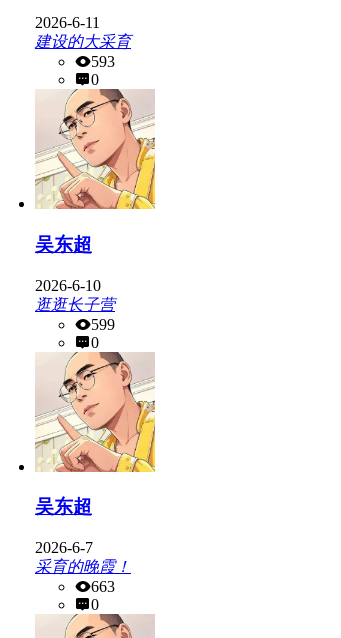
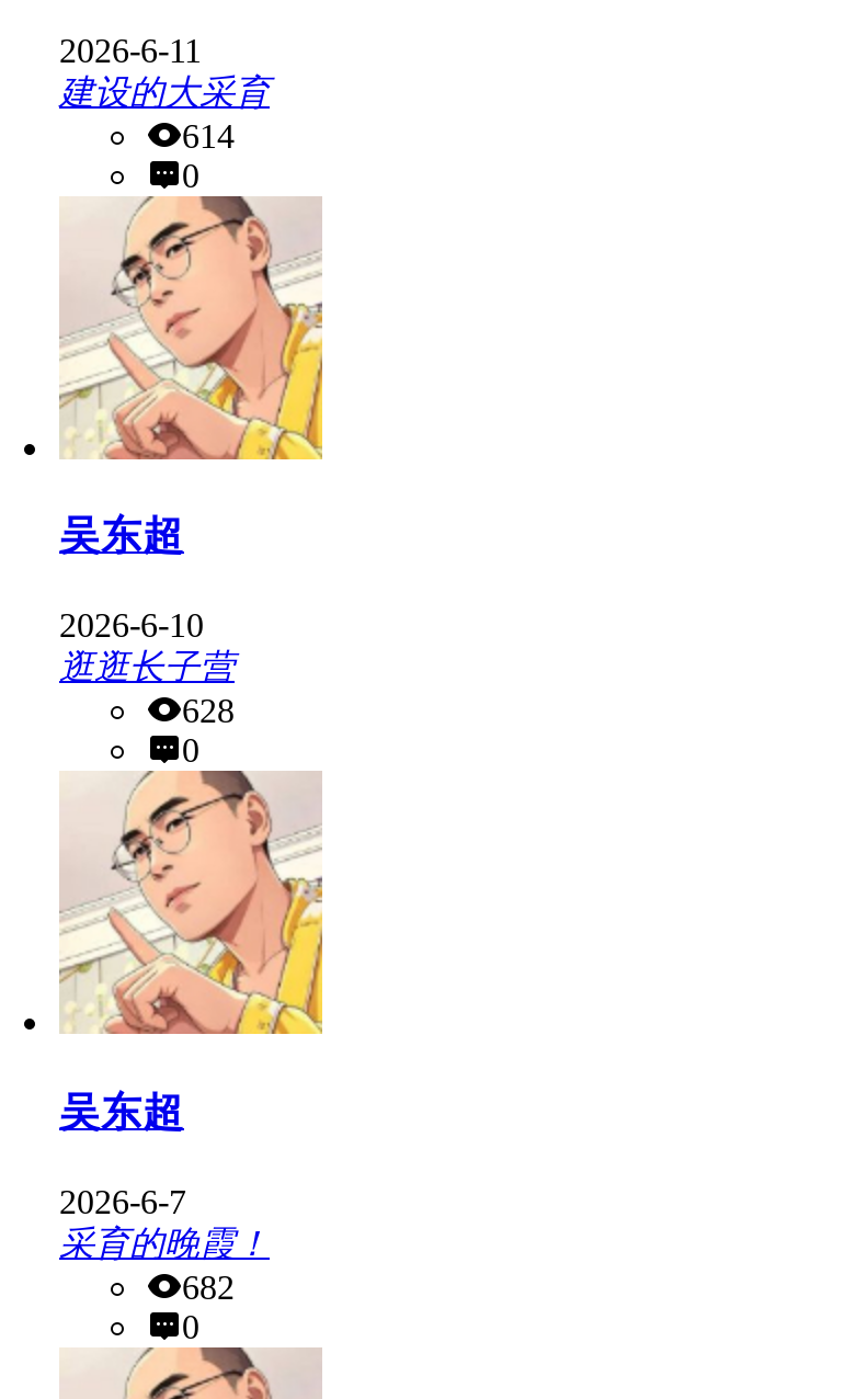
[91,53,115,70] 593 -> [182,117,235,154] 614
[91,316,115,333] 599 -> [182,692,235,729] 628
[91,578,115,595] 663 -> [182,1268,235,1305] 682

